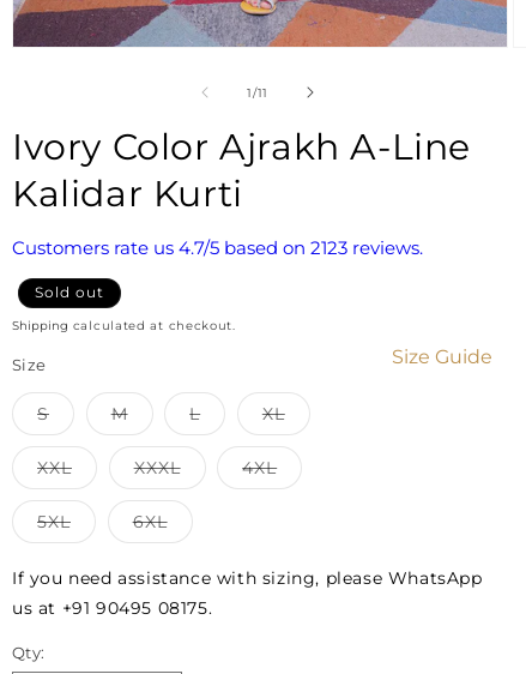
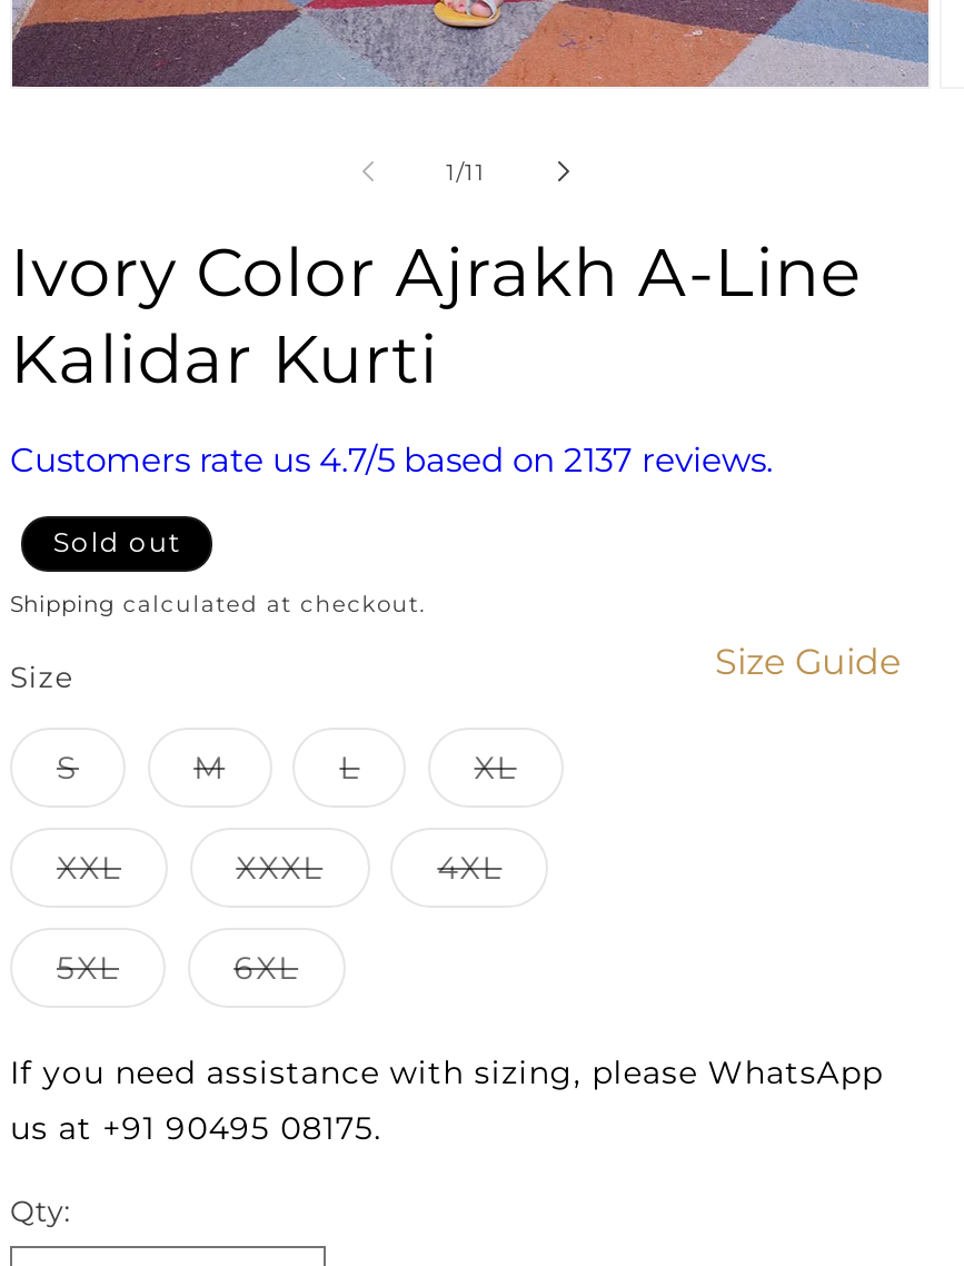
[12,236,423,259] Customers rate us 4.7/5 based on 2123 reviews. -> [10,438,773,481] Customers rate us 4.7/5 based on 2137 reviews.

